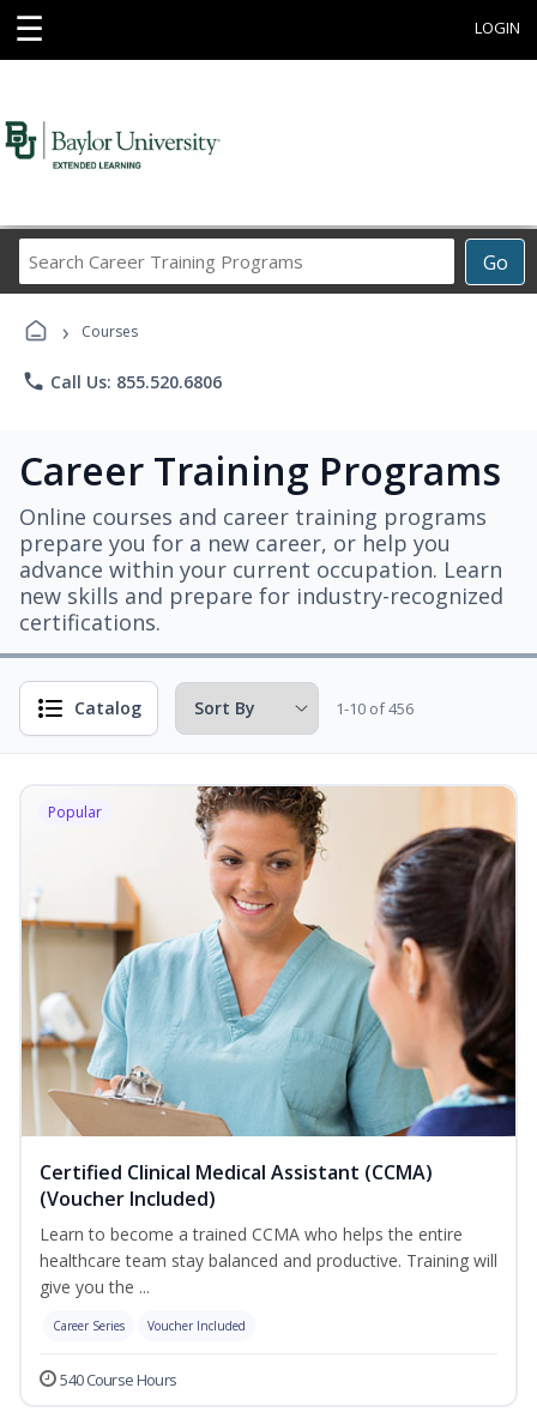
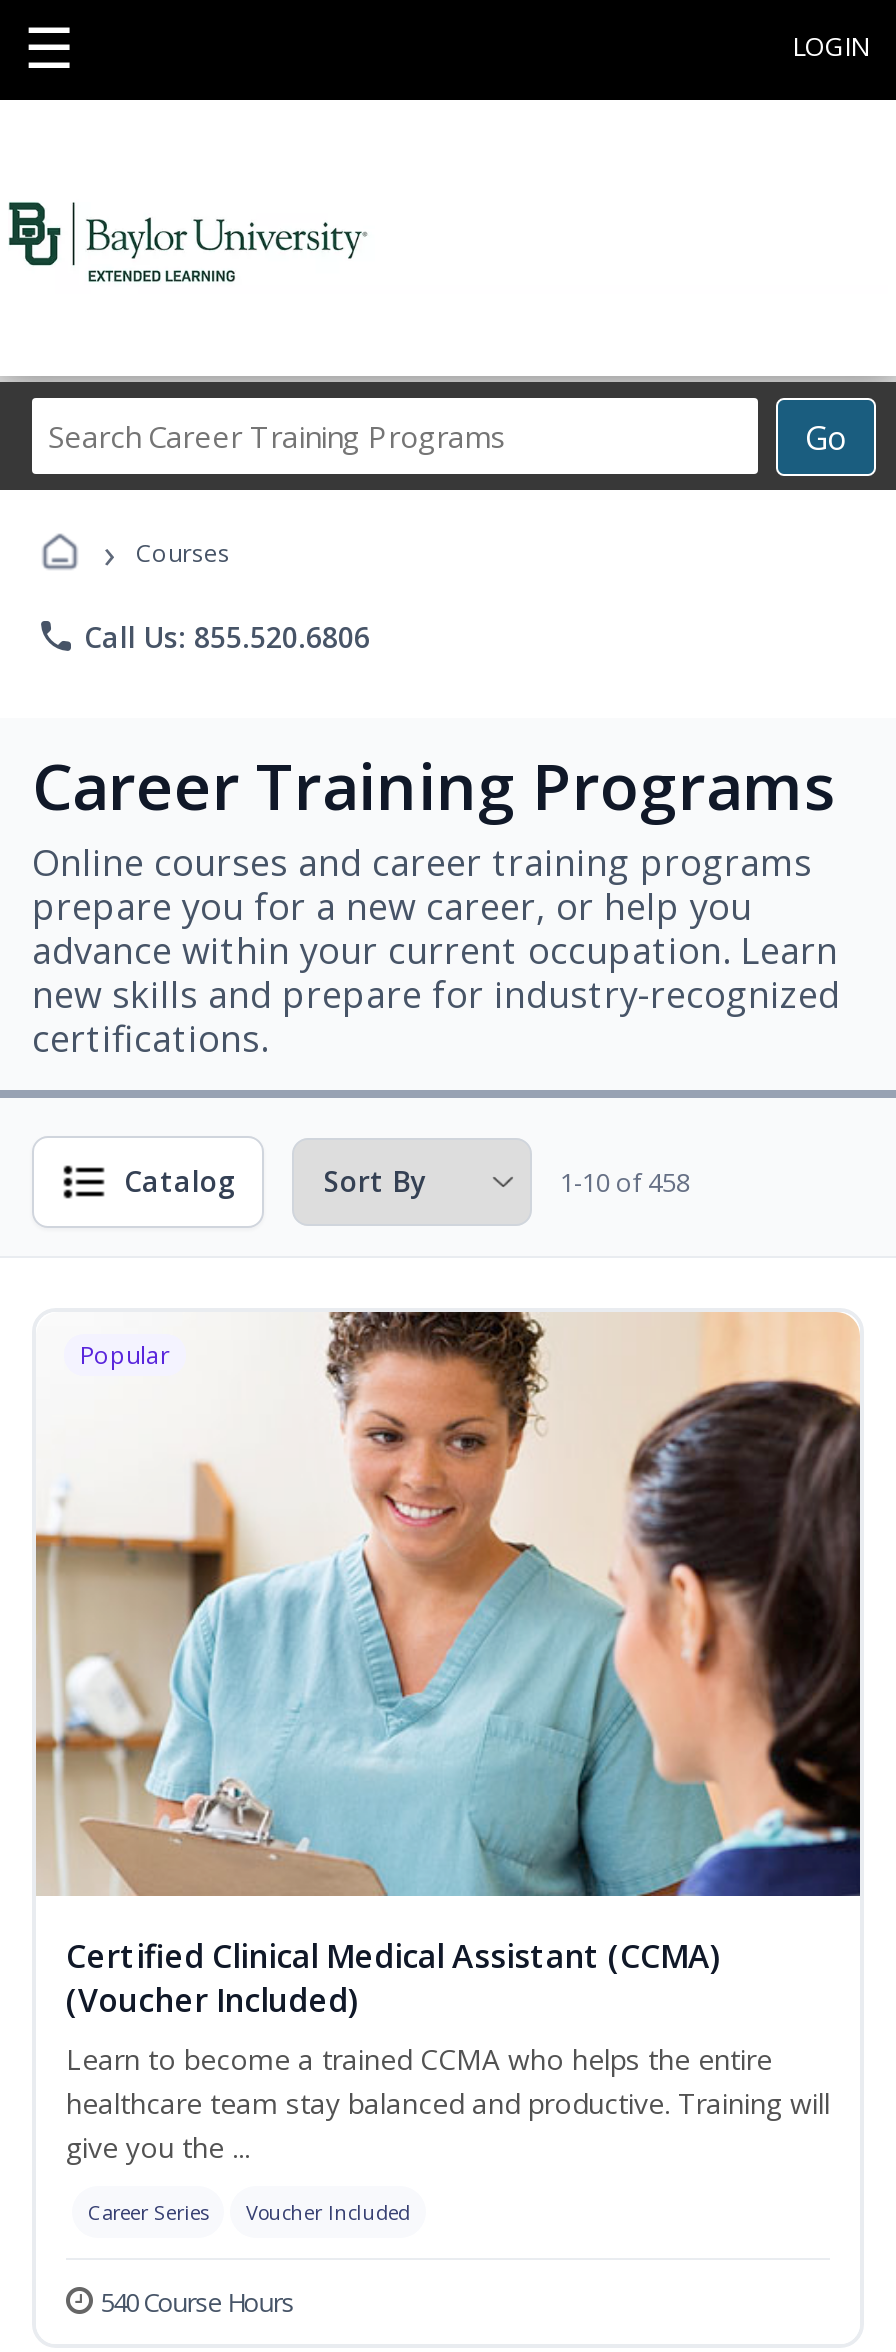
[336,698,414,719] 1-10 of 456 -> [560,1164,690,1200] 1-10 of 458

